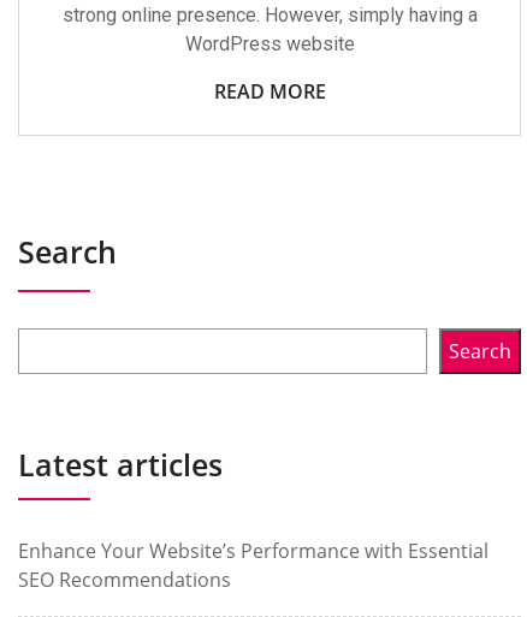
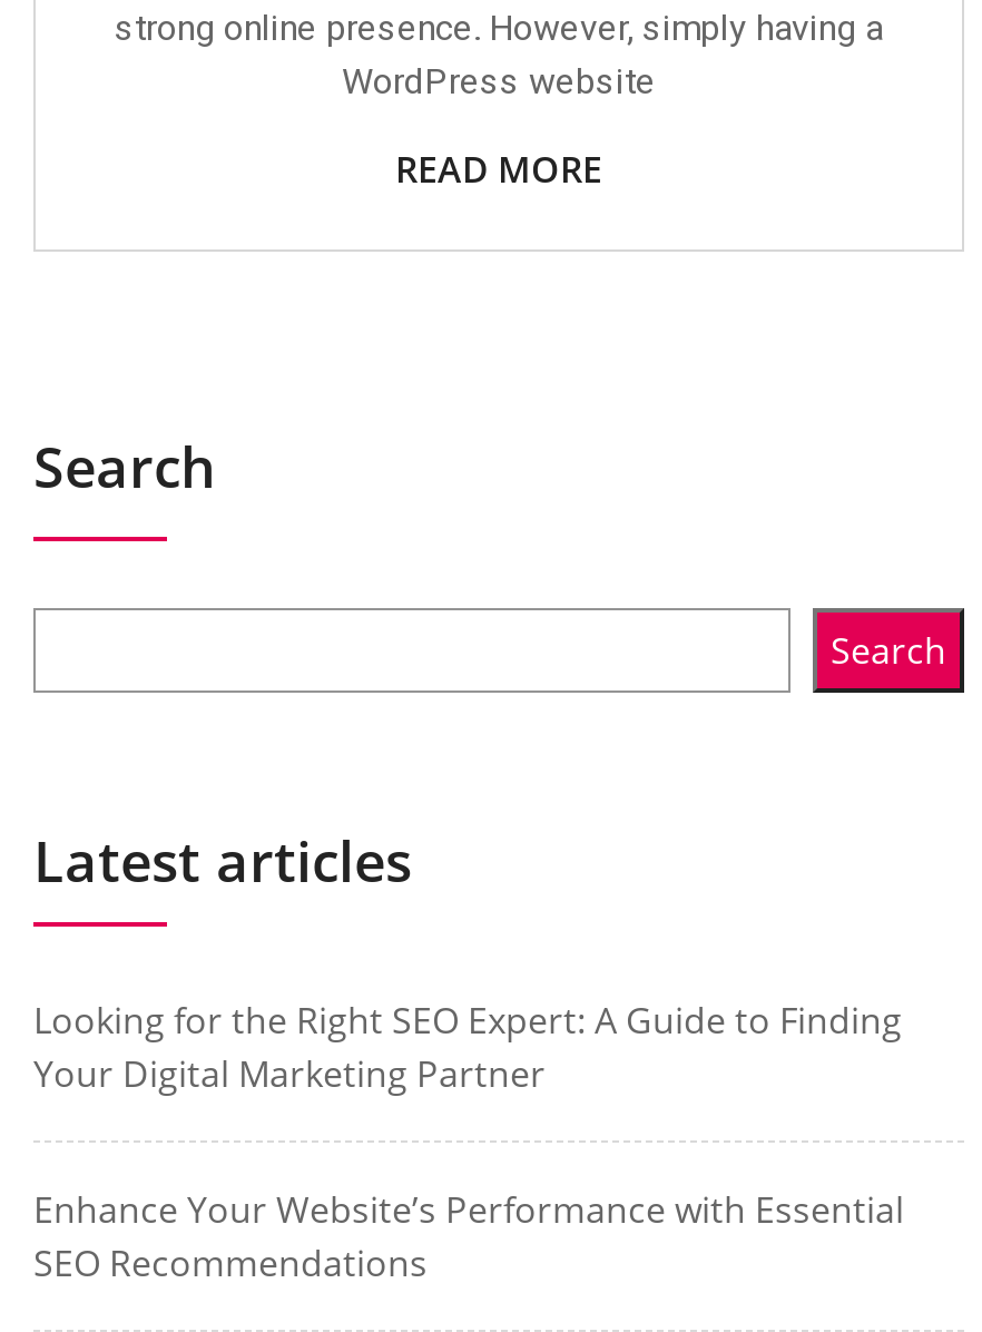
none -> [33,996,902,1099] Looking for the Right SEO Expert: A Guide to Finding | Your Digital Marketing Partner

